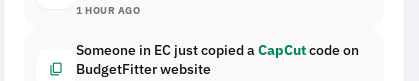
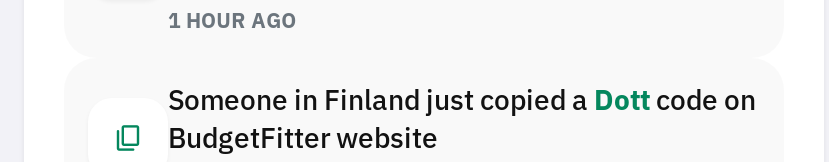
[76,41,359,59] Someone in EC just copied a CapCut code on -> [168,82,756,118] Someone in Finland just copied a Dott code on

